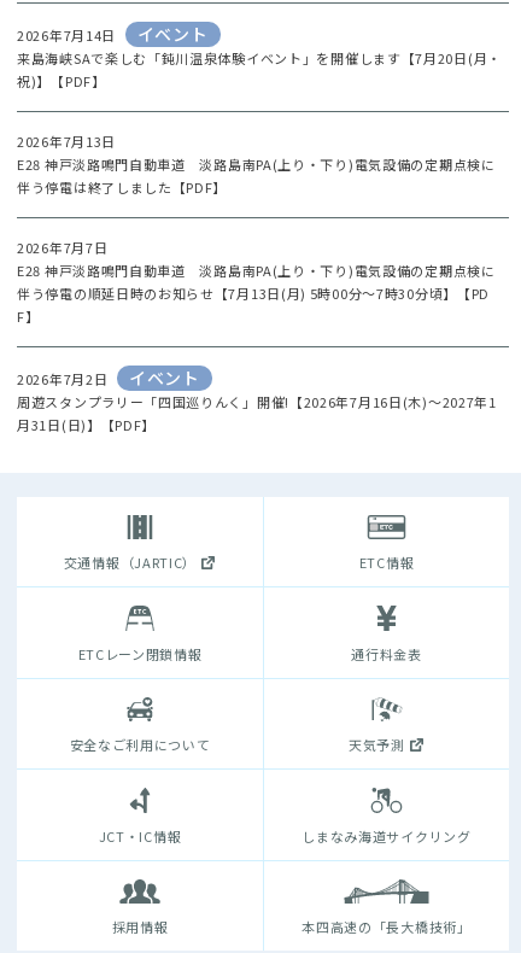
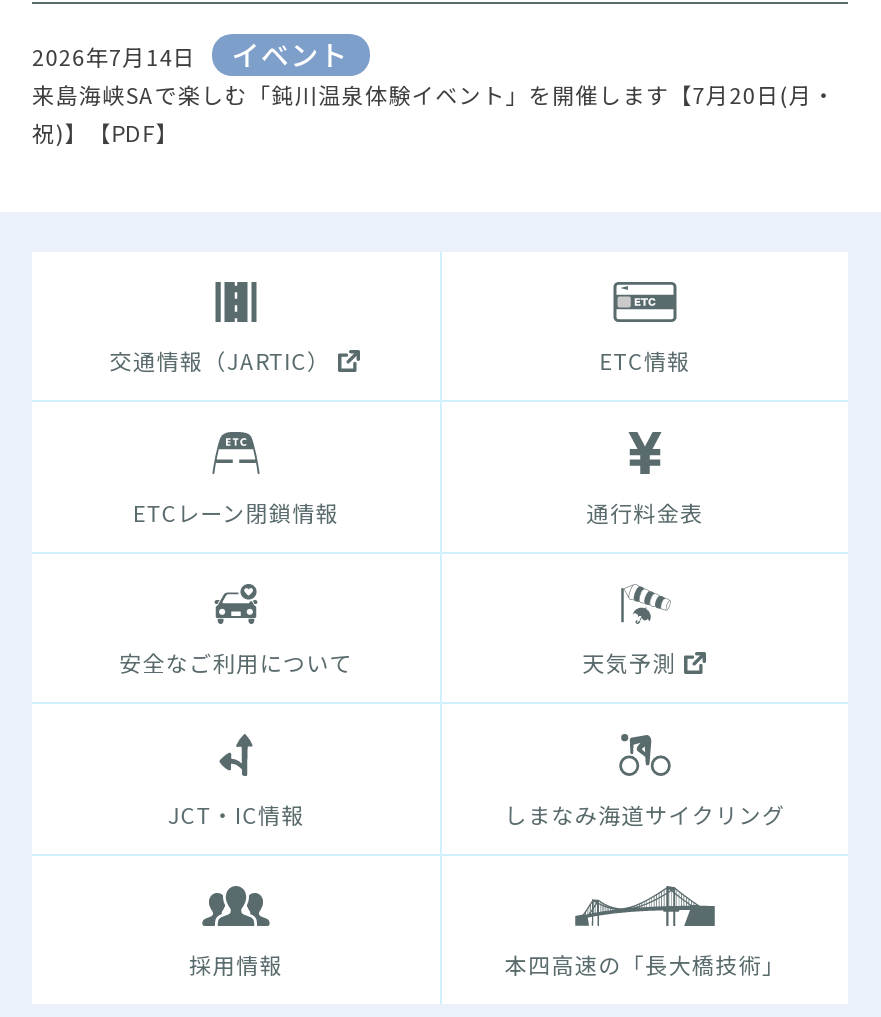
[17,131,497,434] 2026年7月13日 | E28 神戸淡路鳴門自動車道 淡路島南PA(上り・下り)電気設備の定期点検に | 伴う停電は終了しました【PDF】 | 2026年7月7日 | E28 神戸淡路鳴門自動車道 淡路島南PA(上り・下り)電気設備の定期点検に | 伴う停電の順延日時のお知らせ【7月13日(月) 5時00分～7時30分頃】【PD | F】 | 2026年7月2日 | イベント | 周遊スタンプラリー「四国巡りんく」開催!【2026年7月16日(木)～2027年1 | 月31日(日)】【PDF】 -> none

